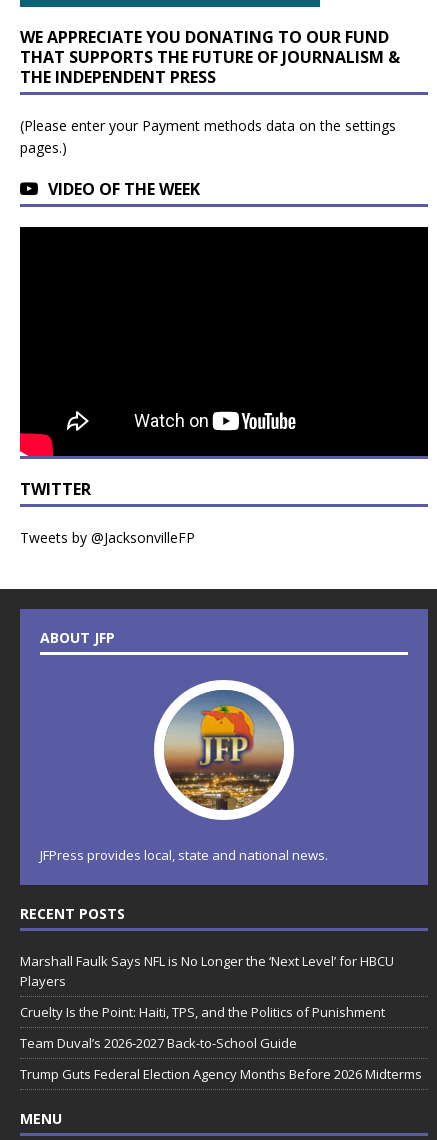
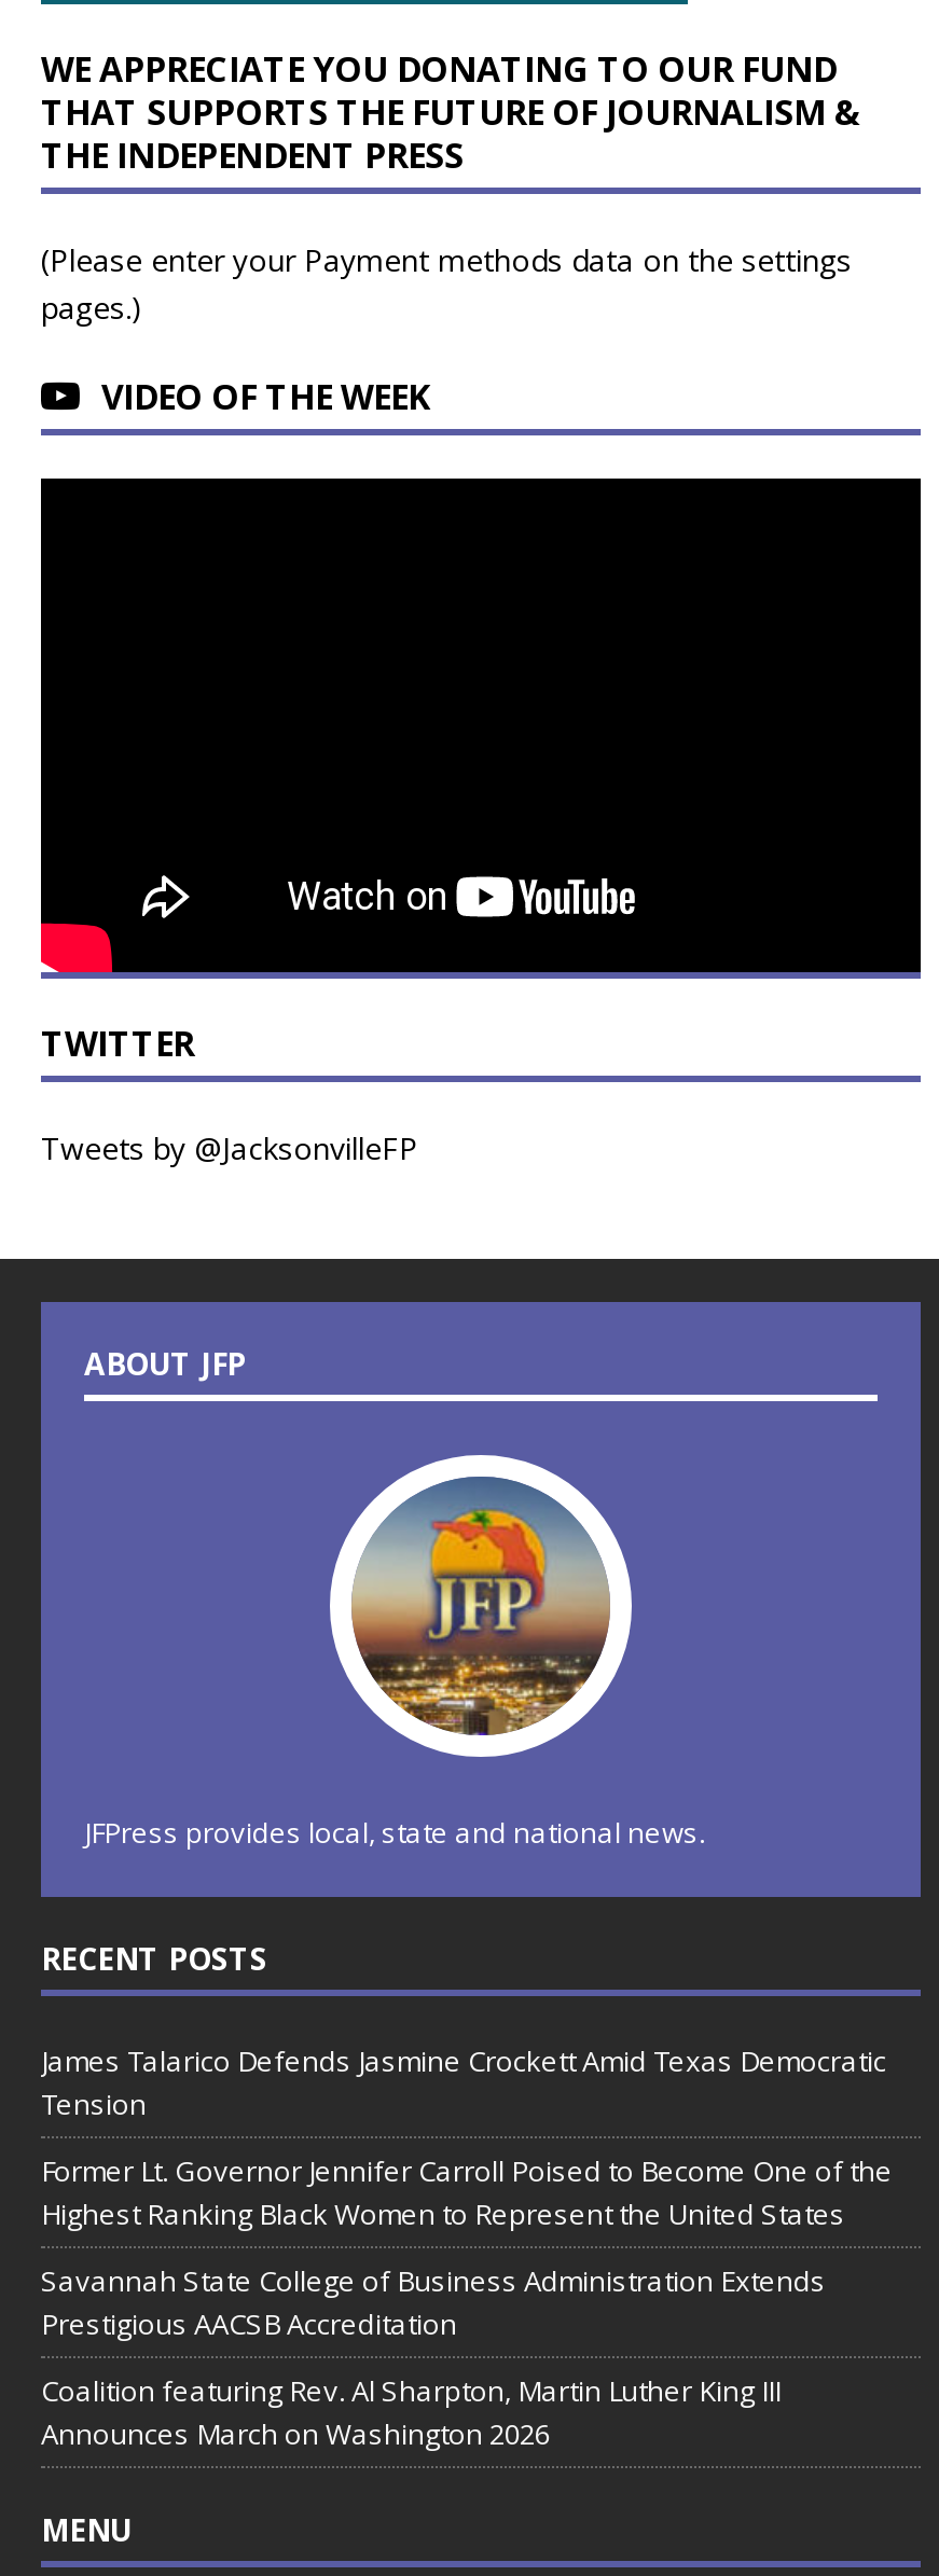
[20,952,394,990] Marshall Faulk Says NFL is No Longer the ‘Next Level’ for HBCU | Players -> [41,2042,886,2124] James Talarico Defends Jasmine Crockett Amid Texas Democratic | Tension
[20,1003,385,1021] Cruelty Is the Point: Haiti, TPS, and the Politics of Punishment -> [41,2152,893,2234] Former Lt. Governor Jennifer Carroll Poised to Become One of the | Highest Ranking Black Women to Represent the United States
[20,1034,297,1052] Team Duval’s 2026-2027 Back-to-School Guide -> [41,2262,826,2344] Savannah State College of Business Administration Extends | Prestigious AACSB Accreditation
[20,1065,422,1083] Trump Guts Federal Election Agency Months Before 2026 Midterms -> [41,2372,781,2454] Coalition featuring Rev. Al Sharpton, Martin Luther King III | Announces March on Washington 2026

